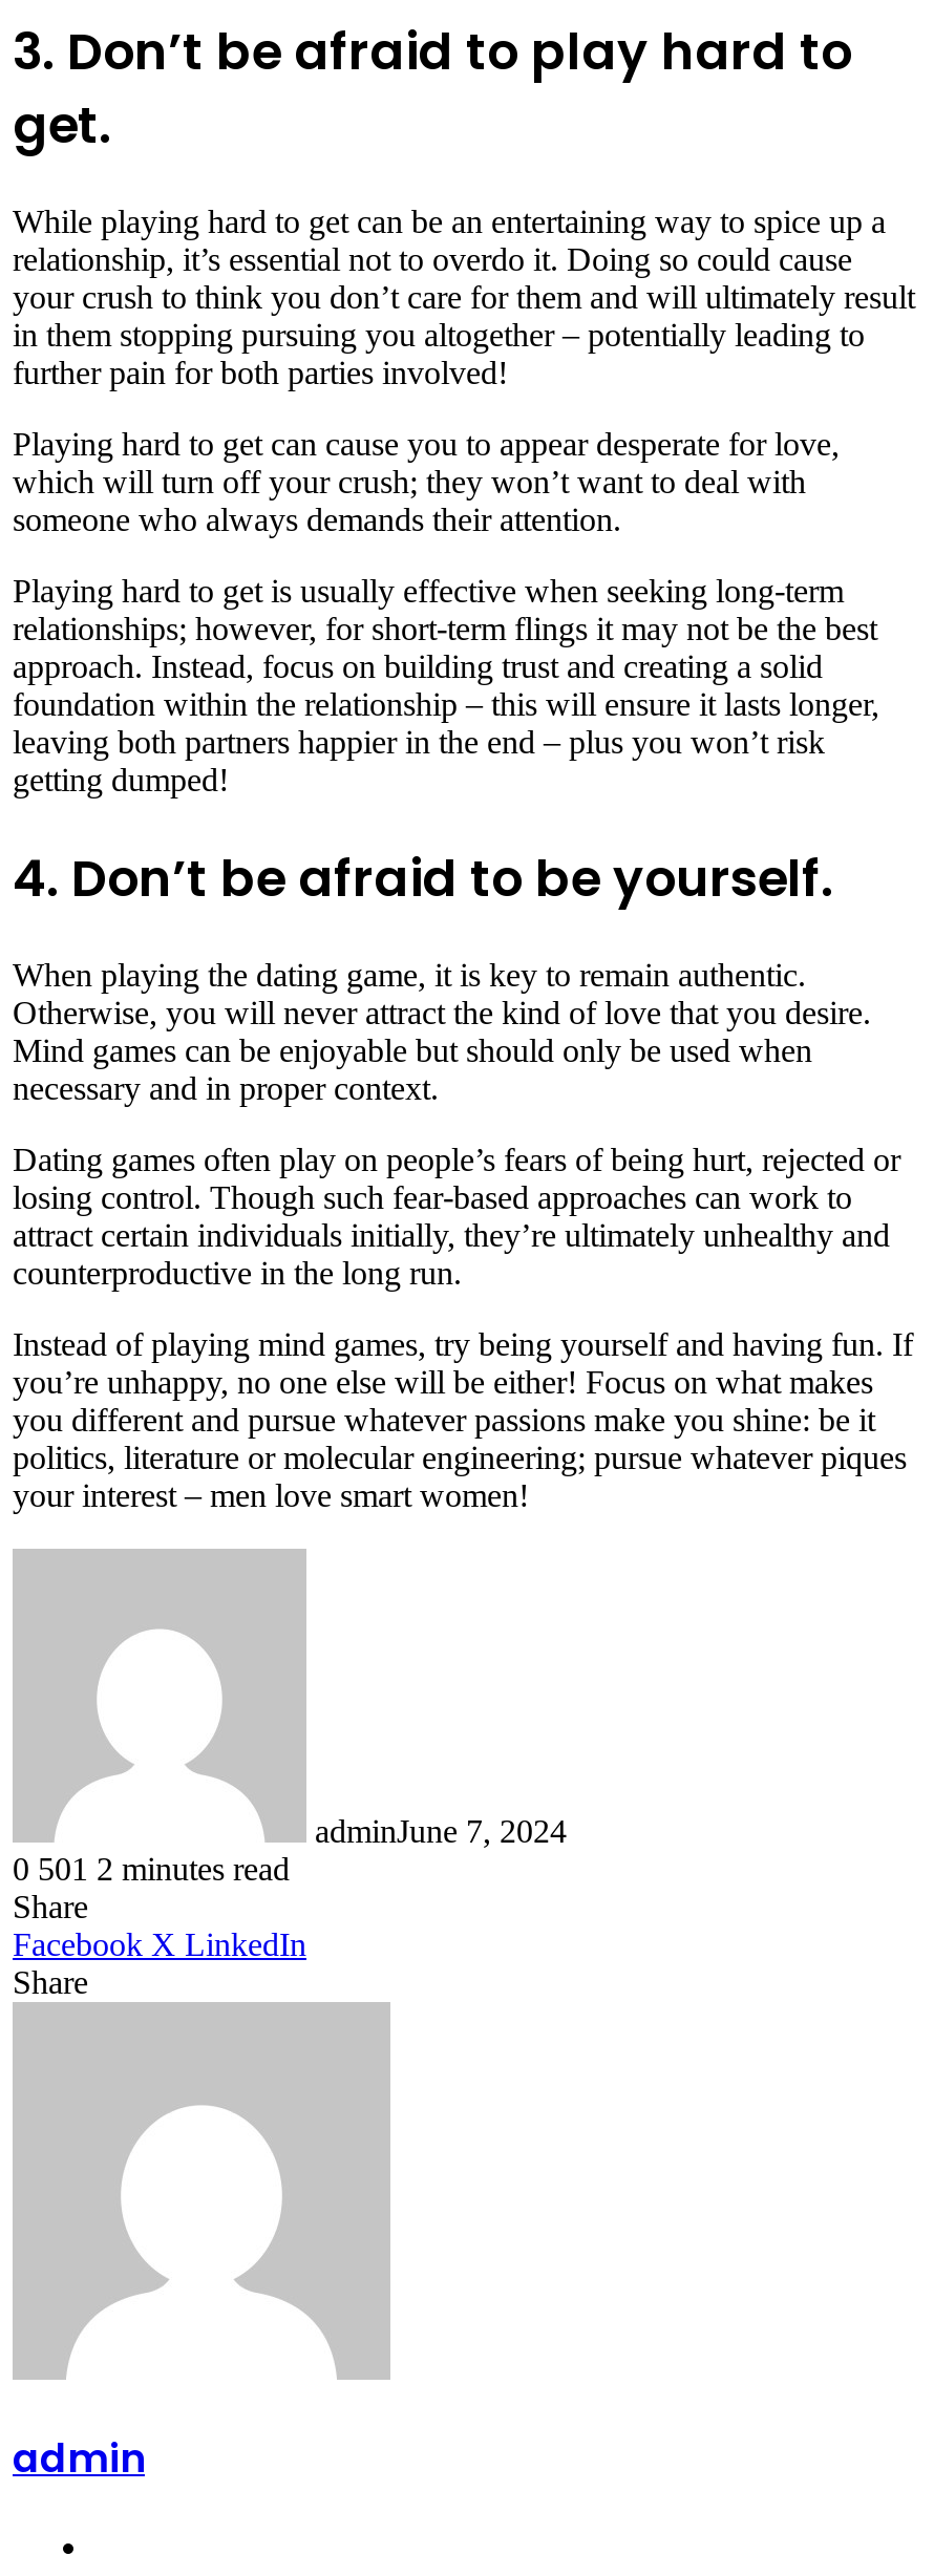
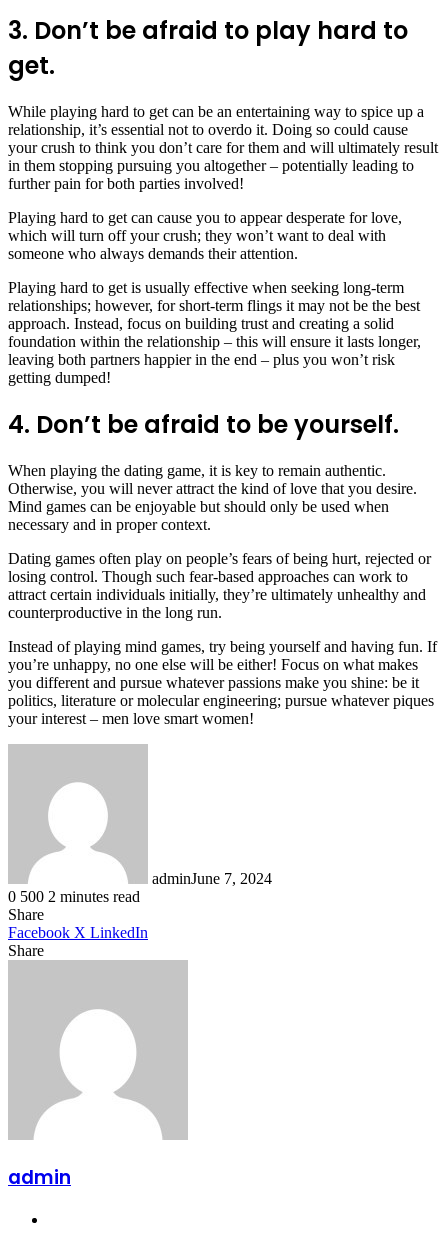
[13,1851,290,1887] 0 501 2 minutes read -> [8,888,140,905] 0 500 2 minutes read

